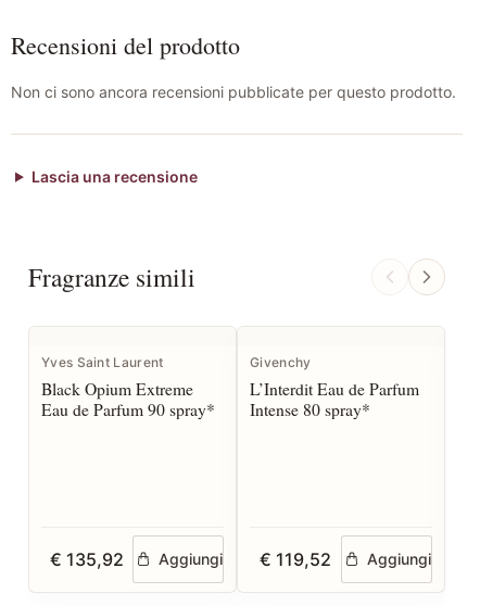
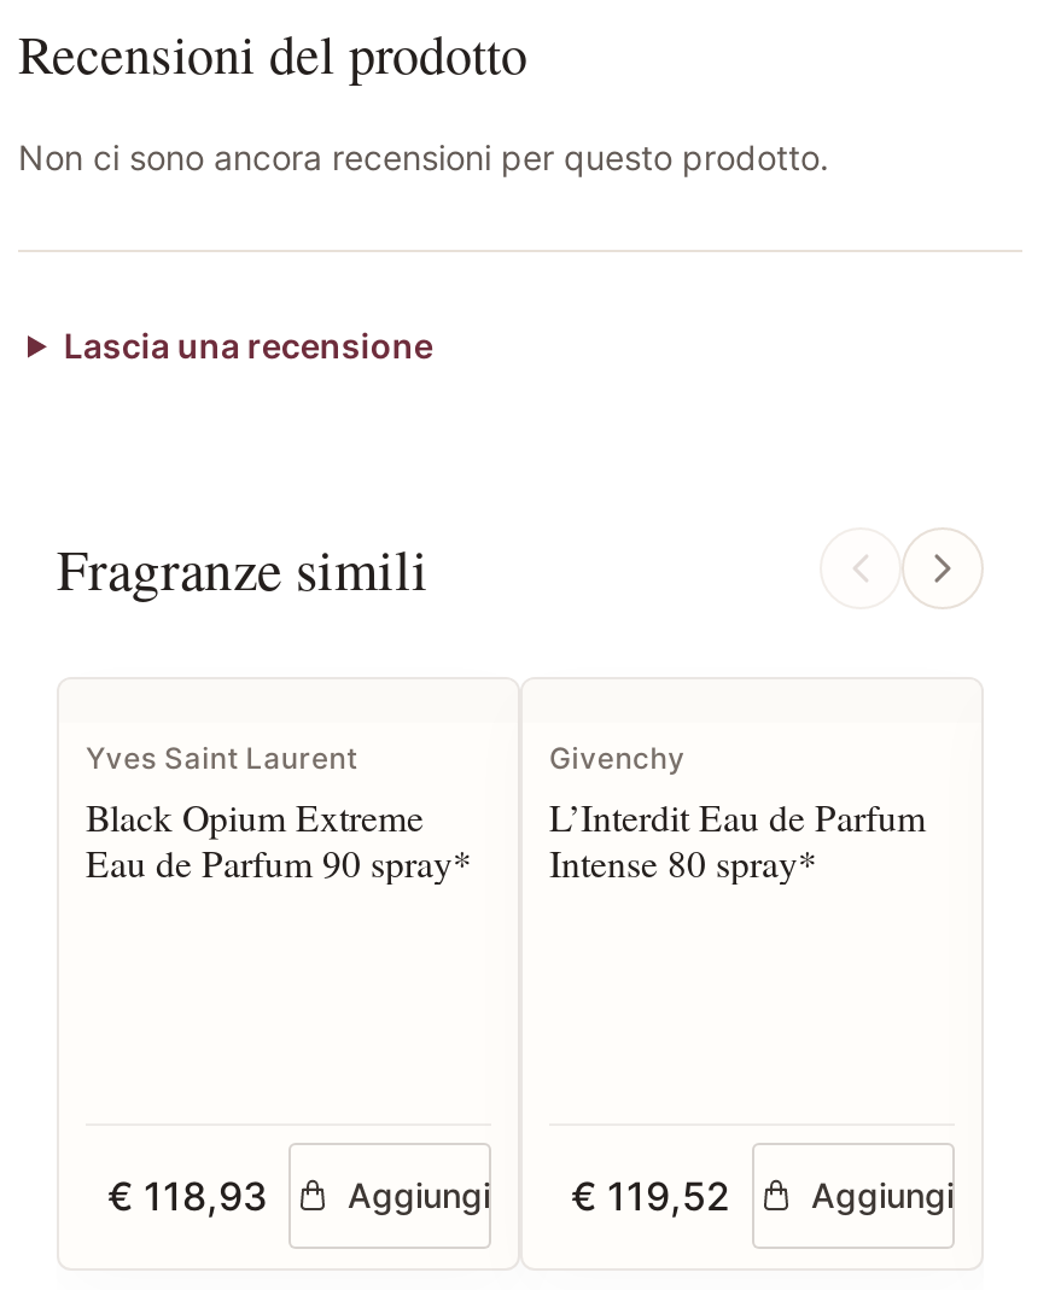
[11,82,456,101] Non ci sono ancora recensioni pubblicate per questo prodotto. -> [18,136,829,177] Non ci sono ancora recensioni per questo prodotto.
[50,548,432,570] € 135,92 Aggiungi € 119,52 Aggiungi -> [107,1171,954,1220] € 118,93 Aggiungi € 119,52 Aggiungi

